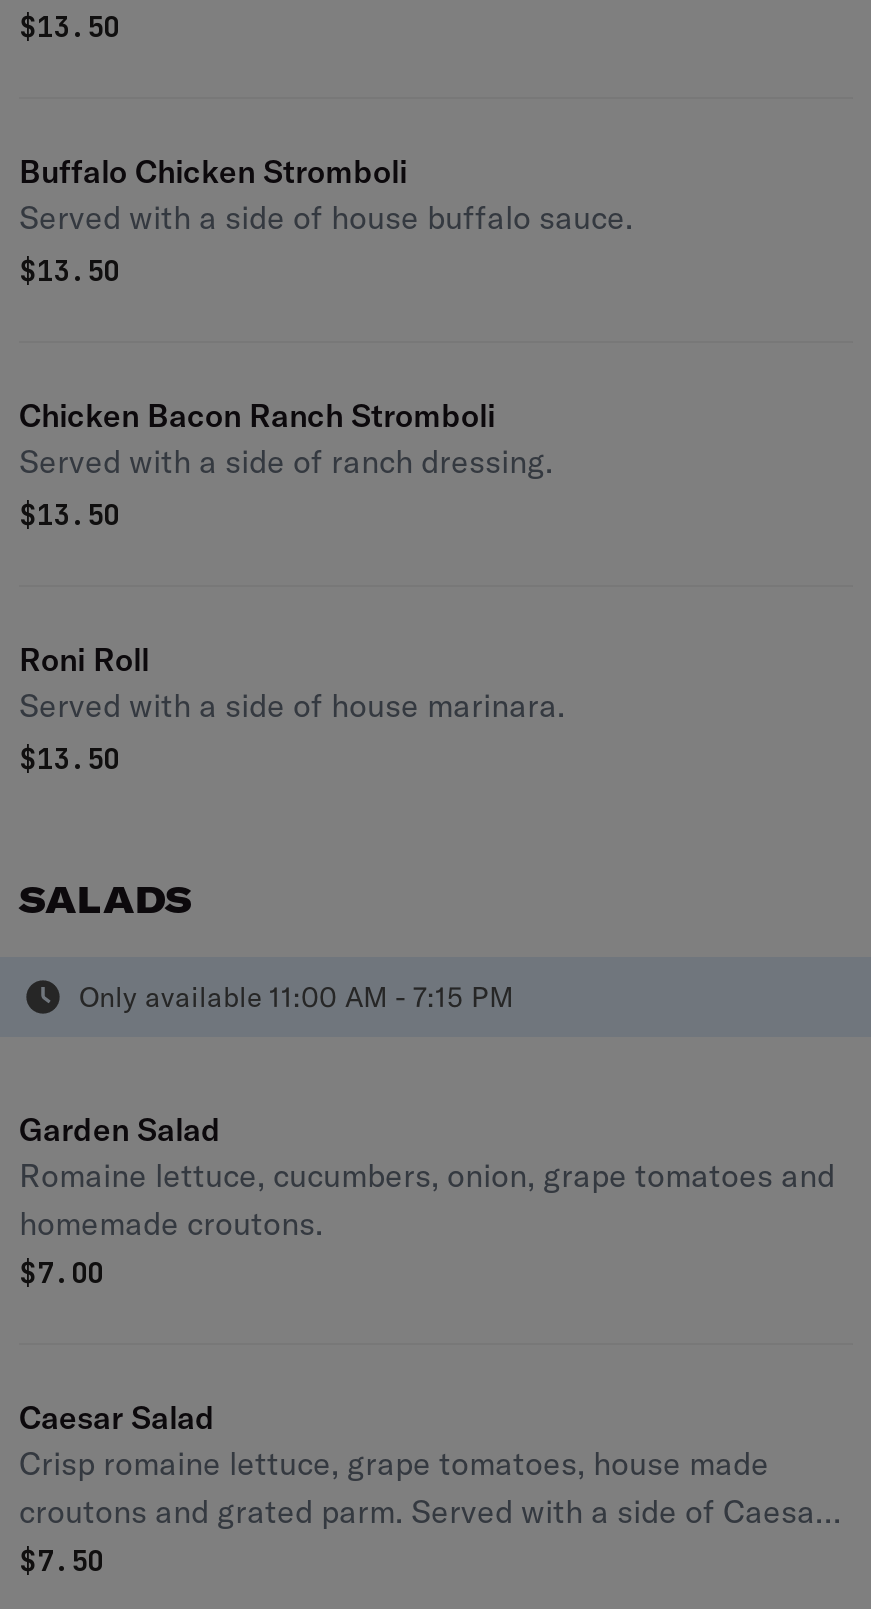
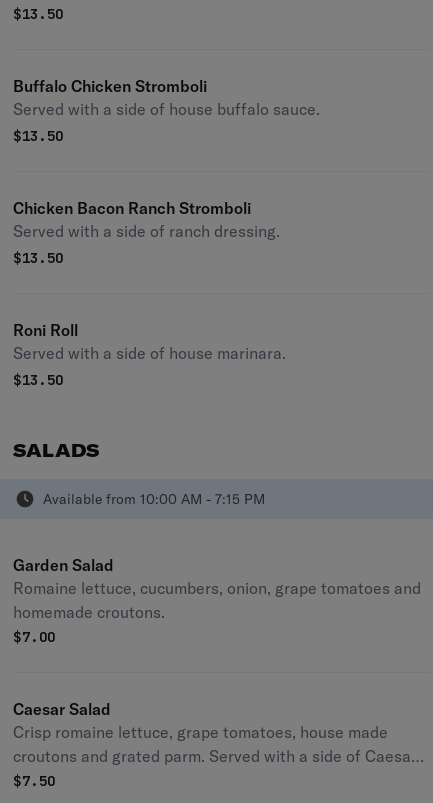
[79,979,513,1015] Only available 11:00 AM - 7:15 PM -> [43,490,265,508] Available from 10:00 AM - 7:15 PM

